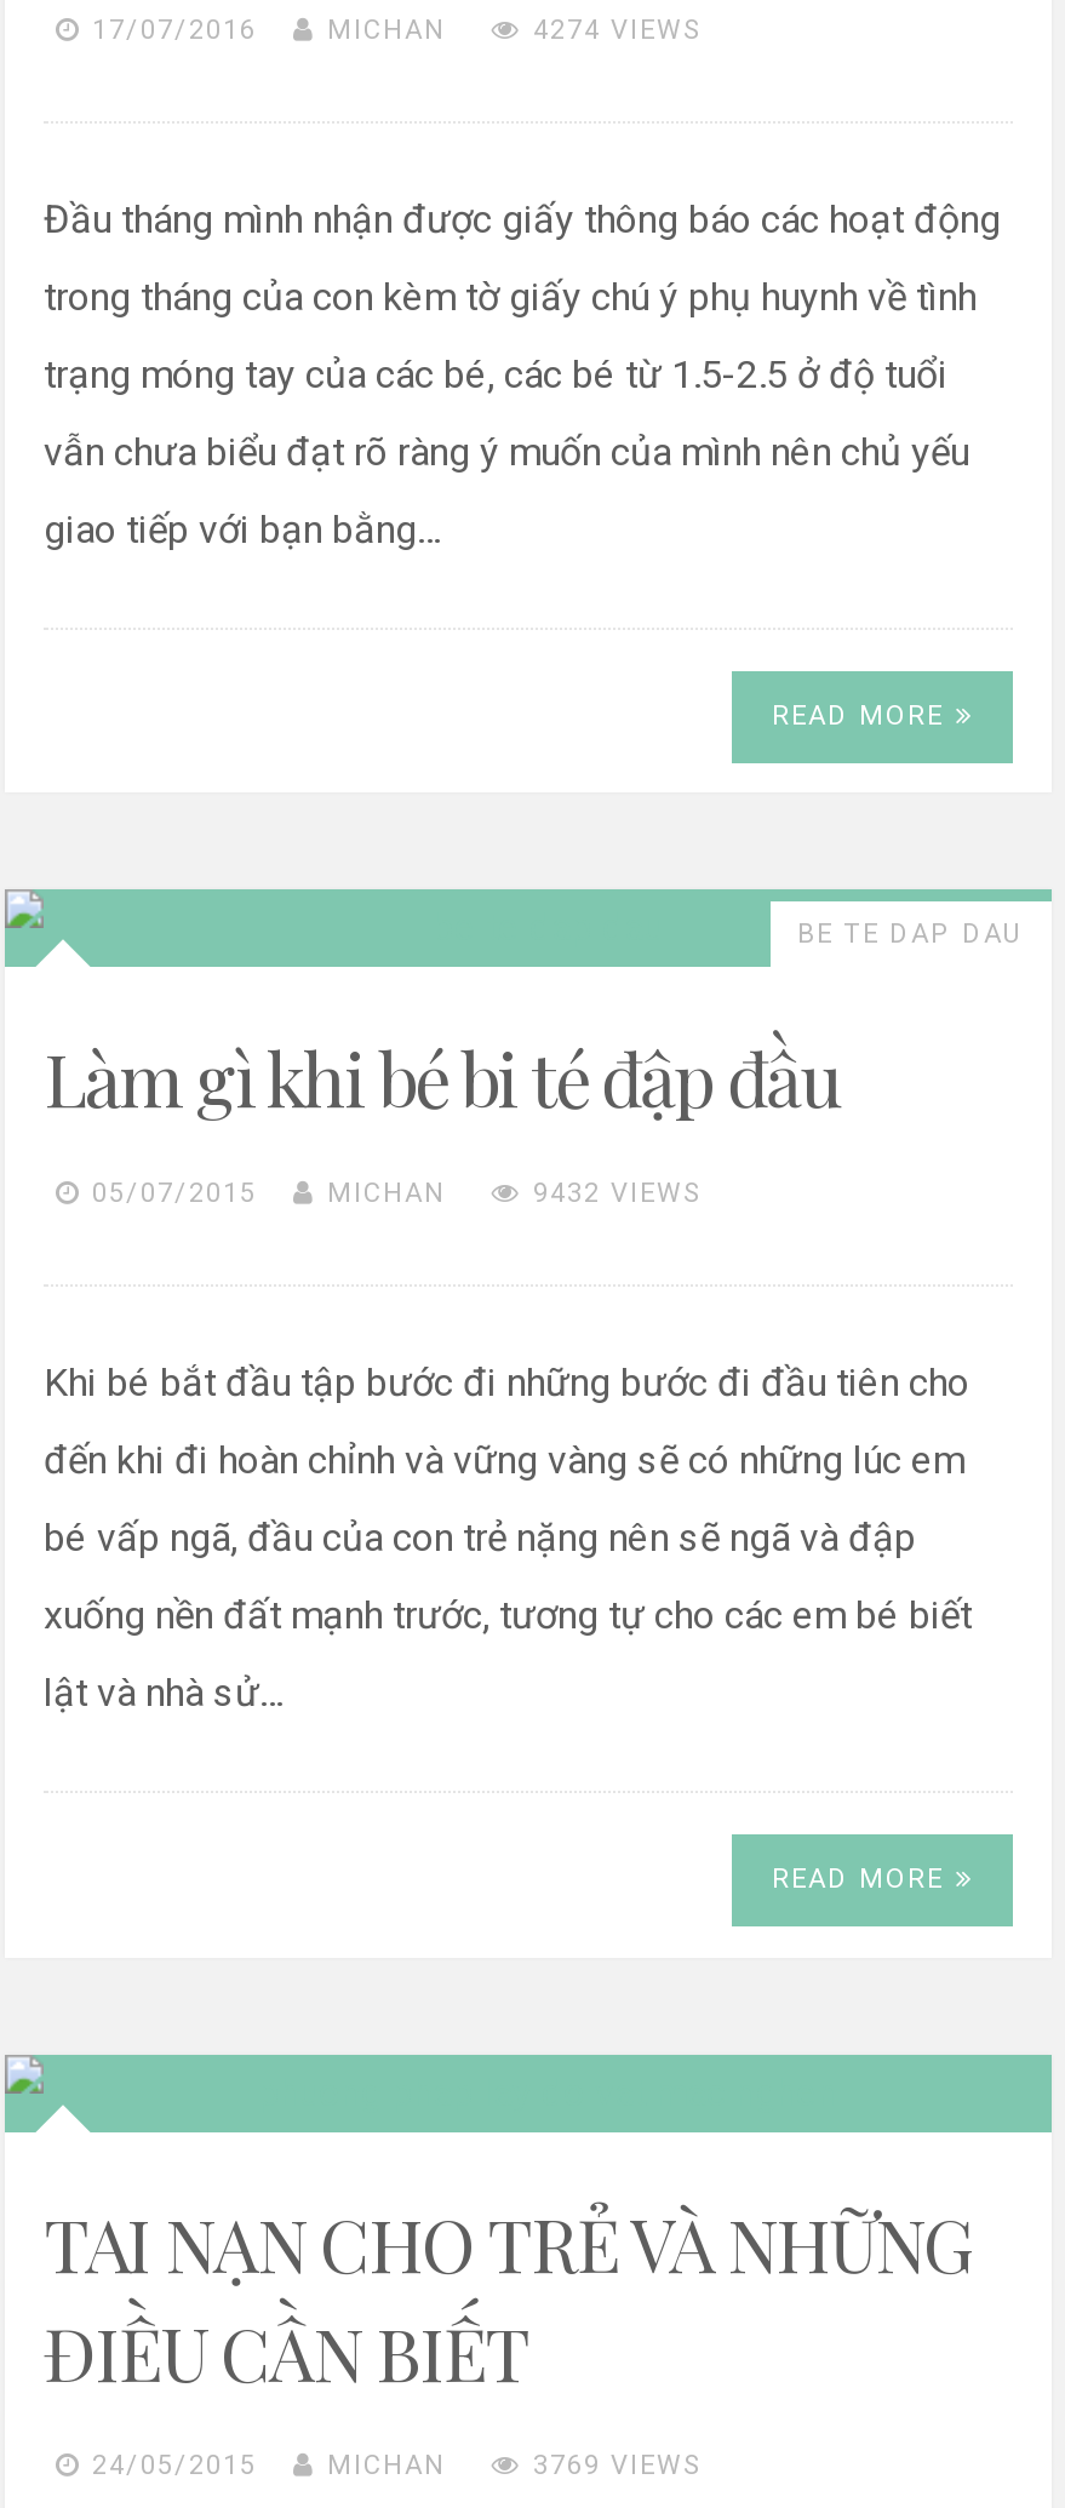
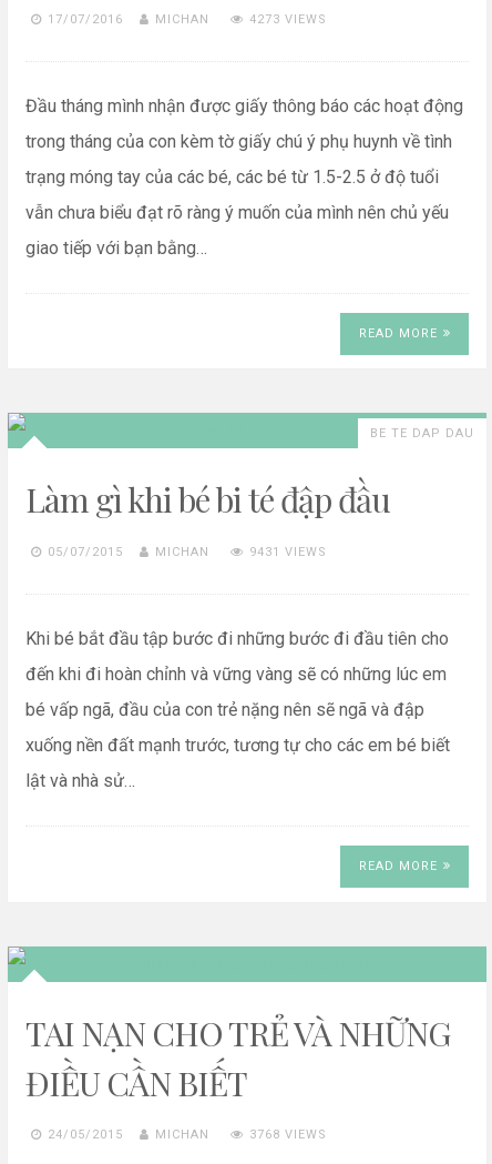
[533,14,703,45] 4274 VIEWS -> [249,12,327,26] 4273 VIEWS
[533,1177,703,1209] 9432 VIEWS -> [249,545,327,559] 9431 VIEWS
[533,2450,703,2482] 3769 VIEWS -> [249,1128,327,1142] 3768 VIEWS

